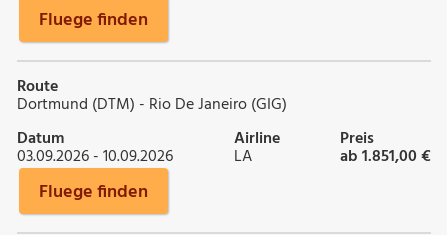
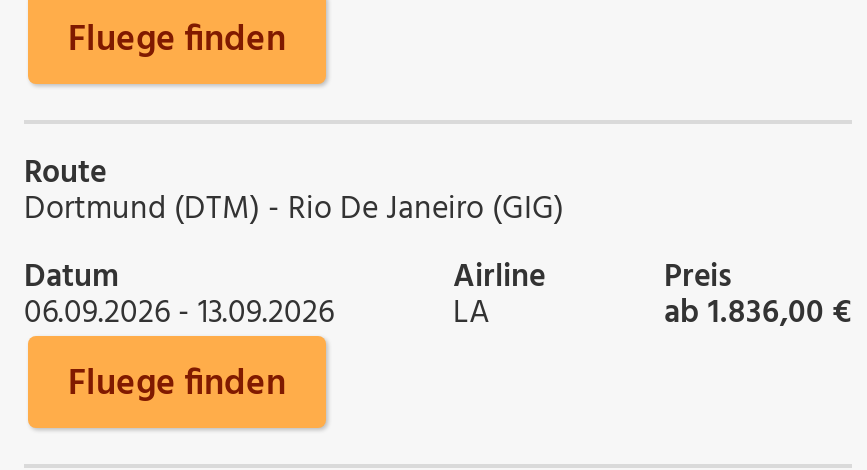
[17,144,173,170] 03.09.2026 - 10.09.2026 -> [24,288,334,340] 06.09.2026 - 13.09.2026
[340,144,431,170] ab 1.851,00 € -> [664,288,852,340] ab 1.836,00 €

